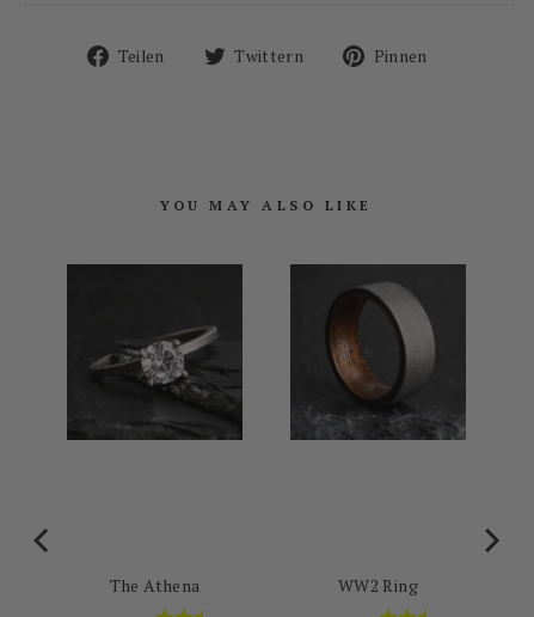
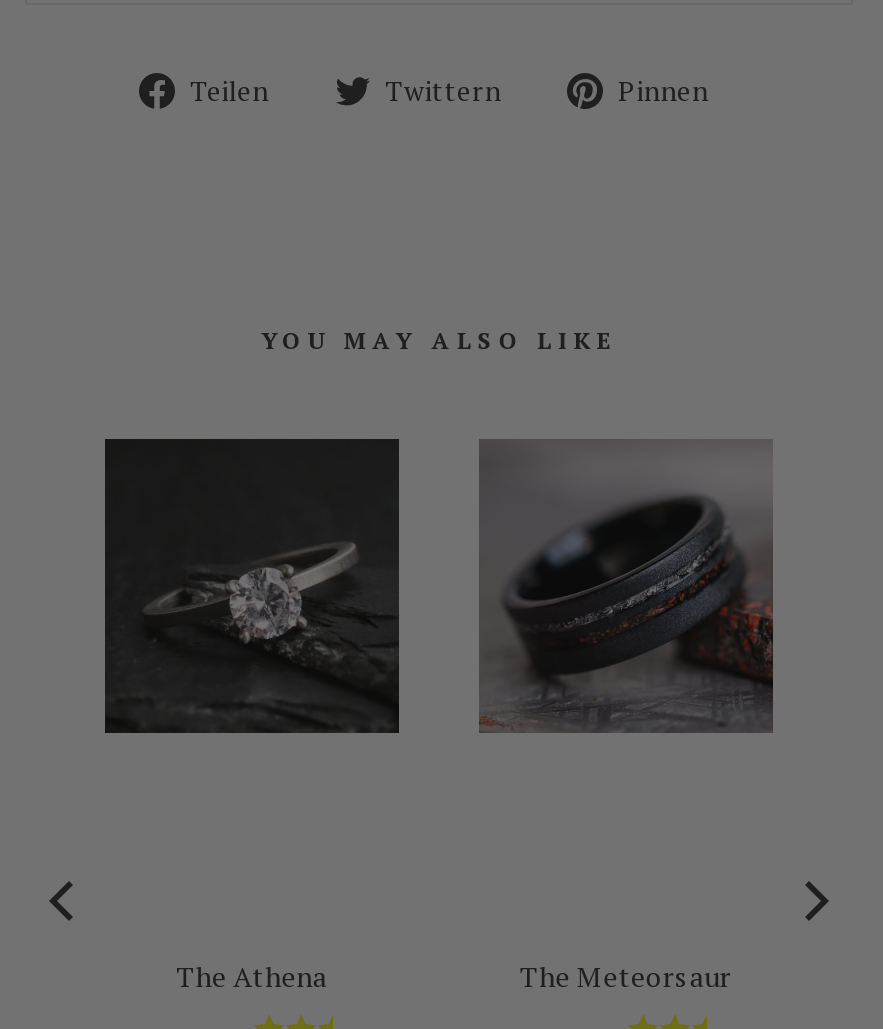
[289,264,467,440] [image] -> [479,441,775,733] [image]
[338,574,418,596] WW2 Ring -> [520,957,732,995] The Meteorsaur

